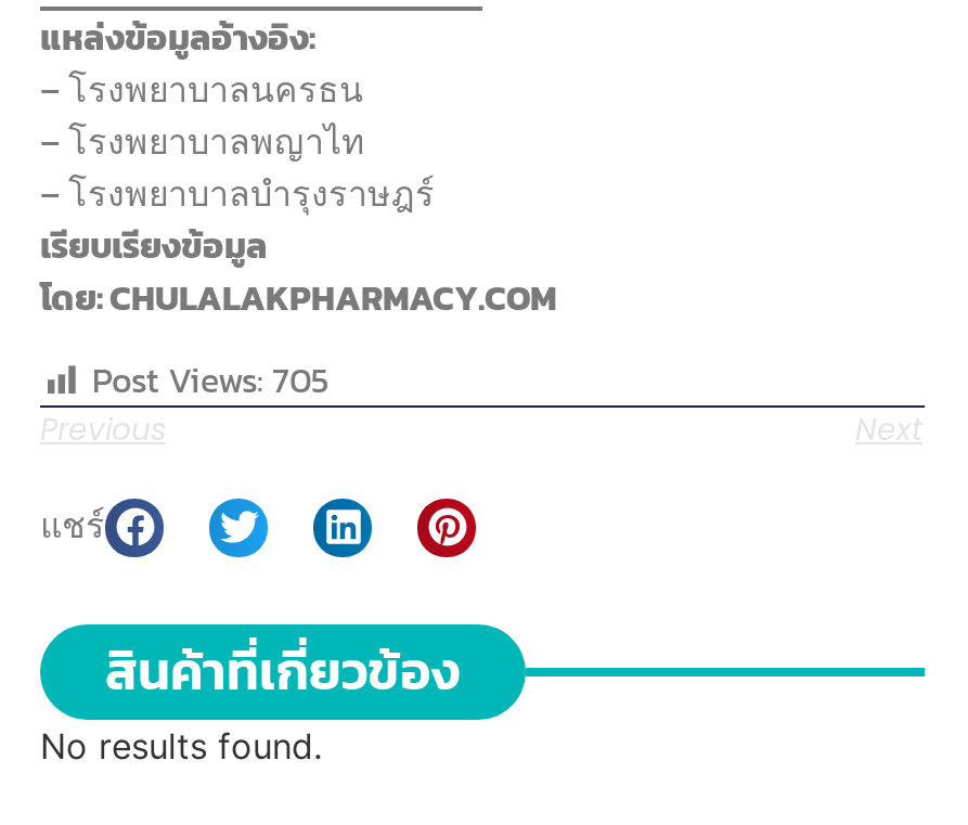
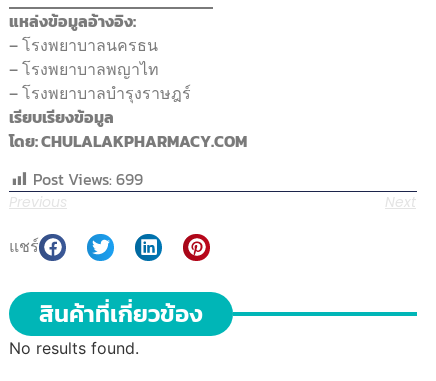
[92,353,328,405] Post Views: 705 -> [33,167,143,191] Post Views: 699

